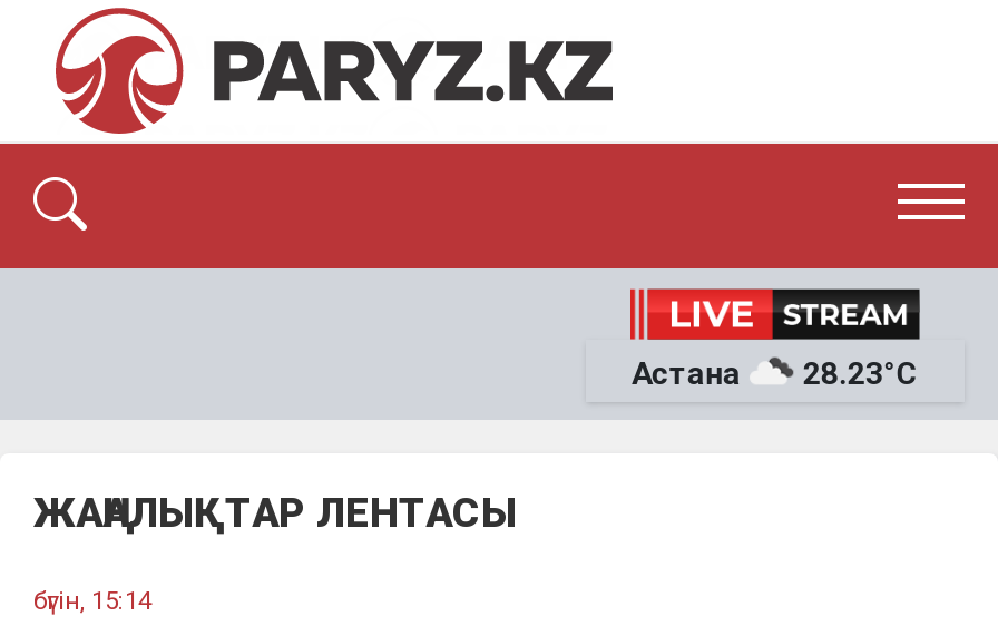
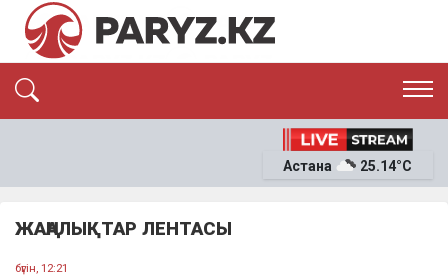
[803,355,918,391] 28.23°C -> [360,158,412,174] 25.14°C
[33,585,151,617] бүгін, 15:14 -> [15,261,68,275] бүгін, 12:21

